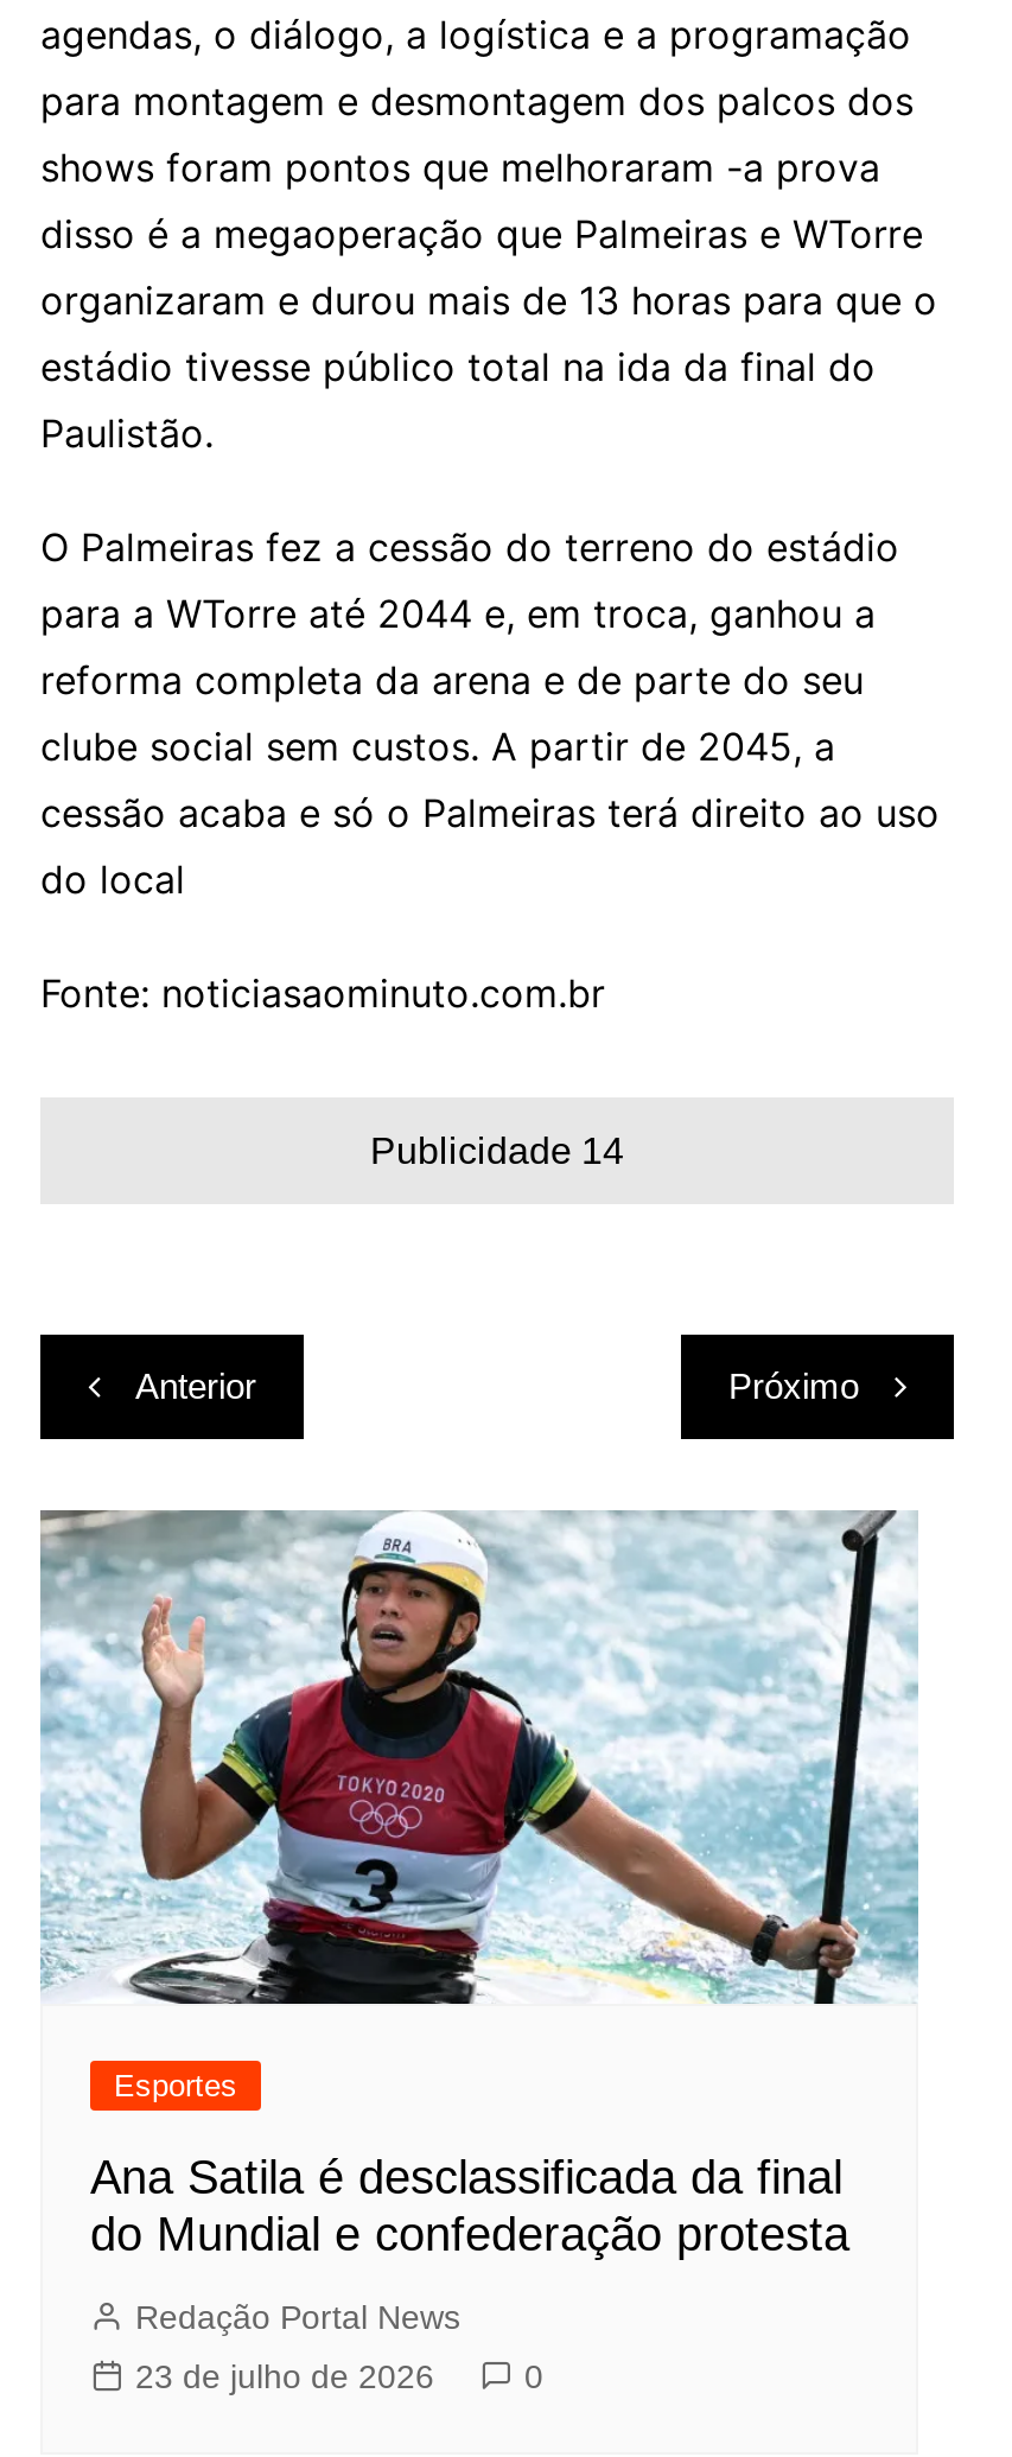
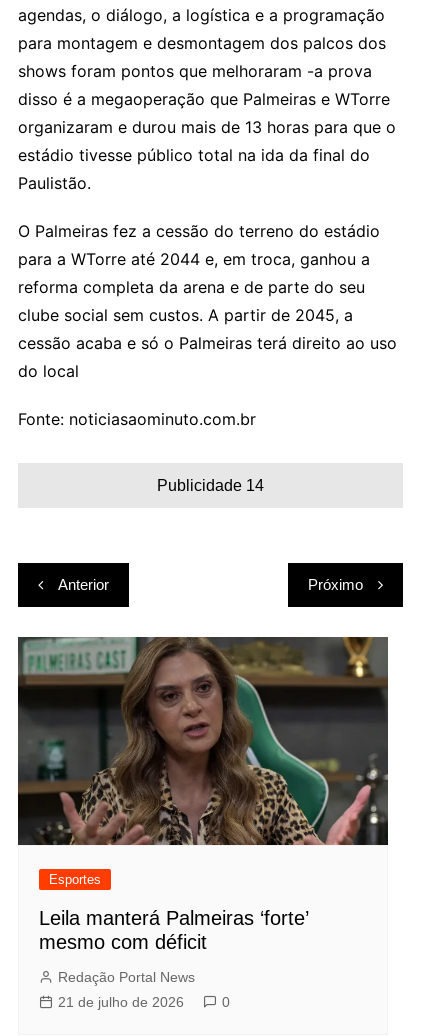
[40,1510,918,2006] [image] -> [17,636,389,846] [image]
[90,2151,849,2260] Ana Satila é desclassificada da final | do Mundial e confederação protesta -> [39,907,308,953] Leila manterá Palmeiras ‘forte’ | mesmo com déficit
[135,2357,434,2395] 23 de julho de 2026 -> [58,994,184,1010] 21 de julho de 2026

